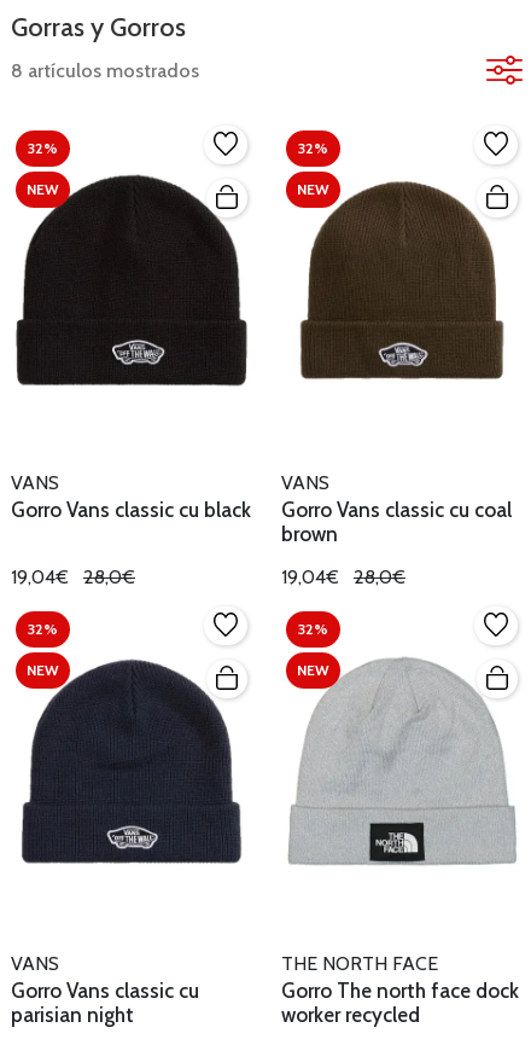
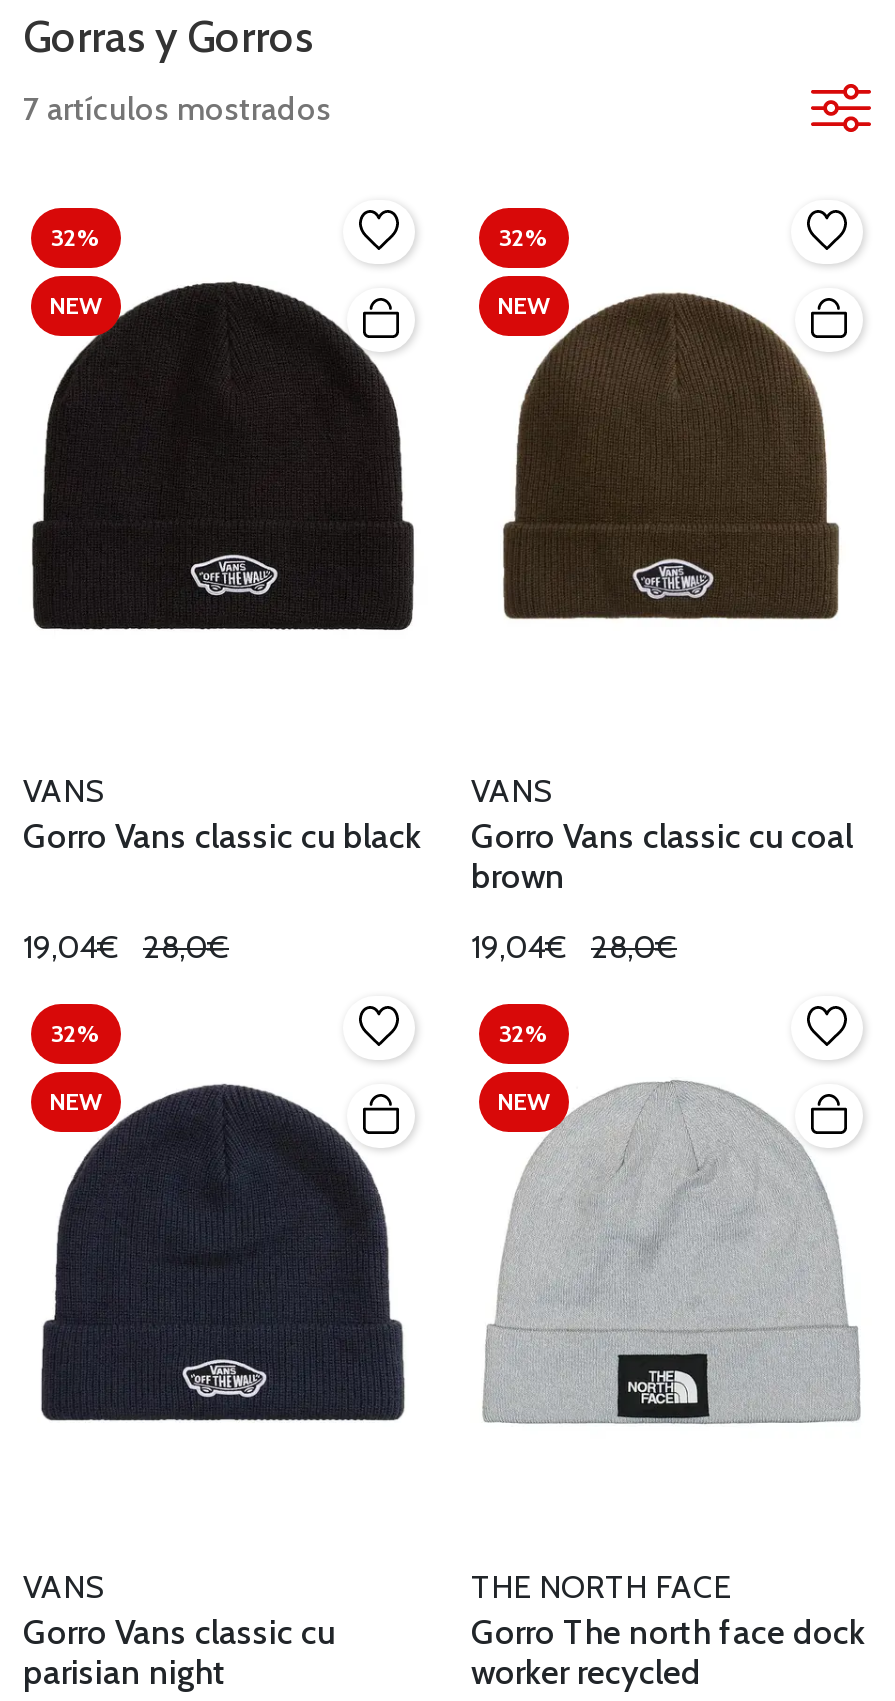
[11,60,199,83] 8 artículos mostrados -> [23,91,331,129] 7 artículos mostrados

